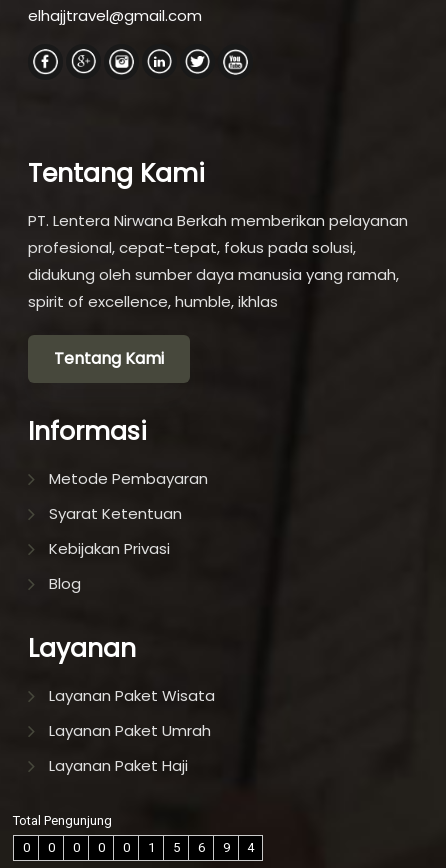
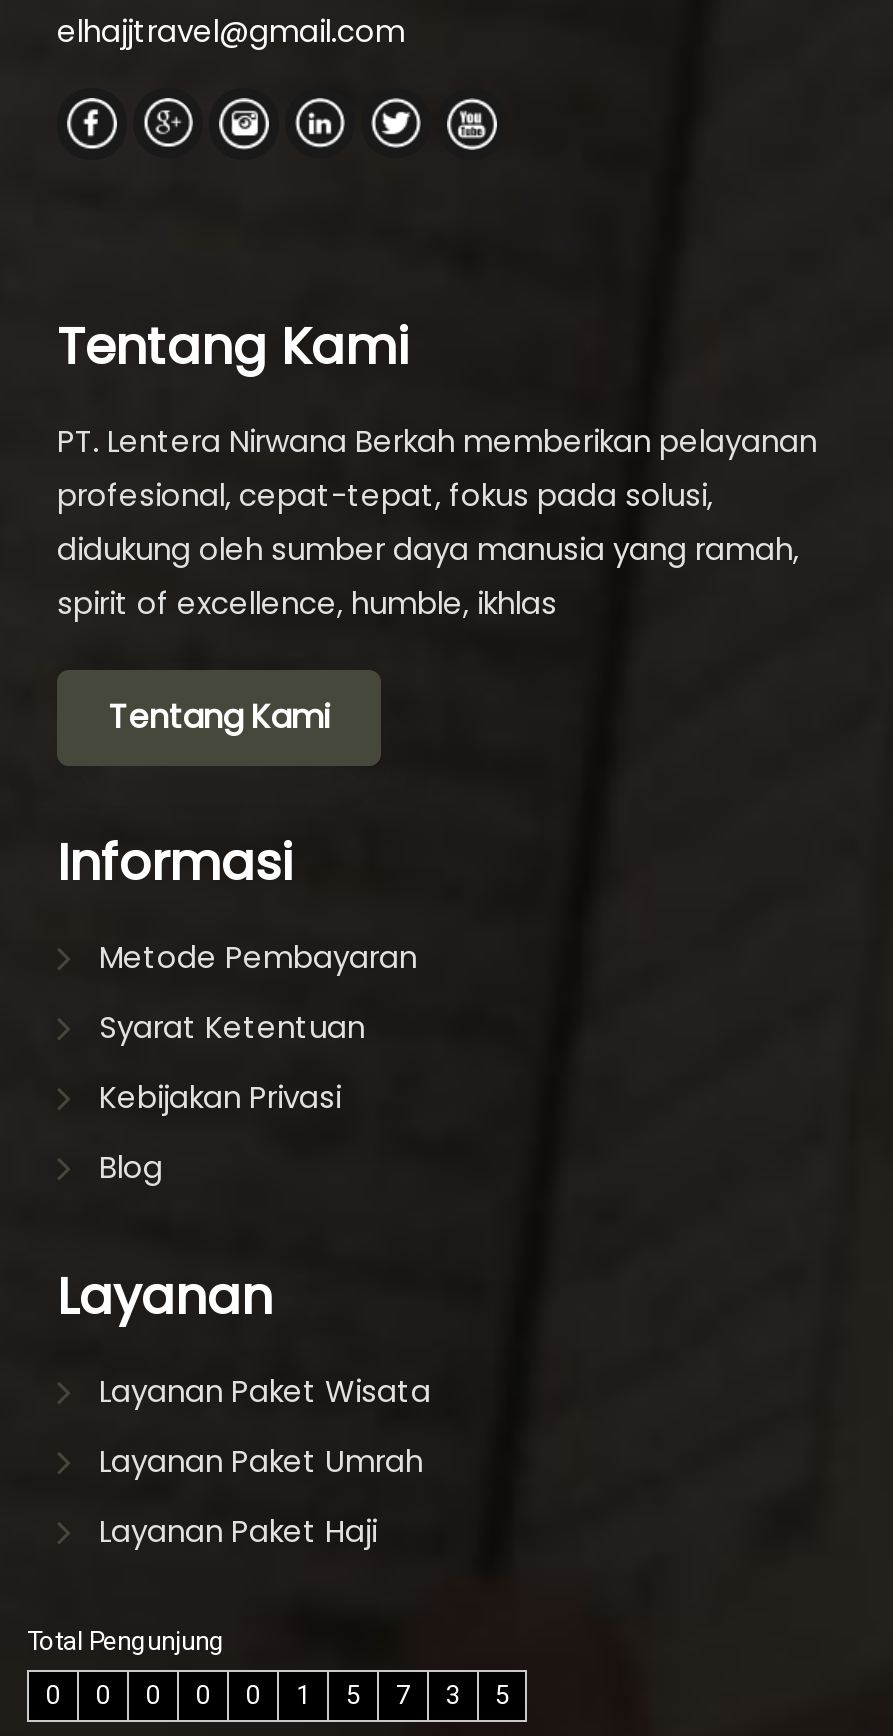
[197,840,204,855] 6 -> [396,1680,410,1710] 7
[222,840,229,855] 9 -> [446,1680,460,1710] 3
[247,840,254,855] 4 -> [495,1680,509,1710] 5

